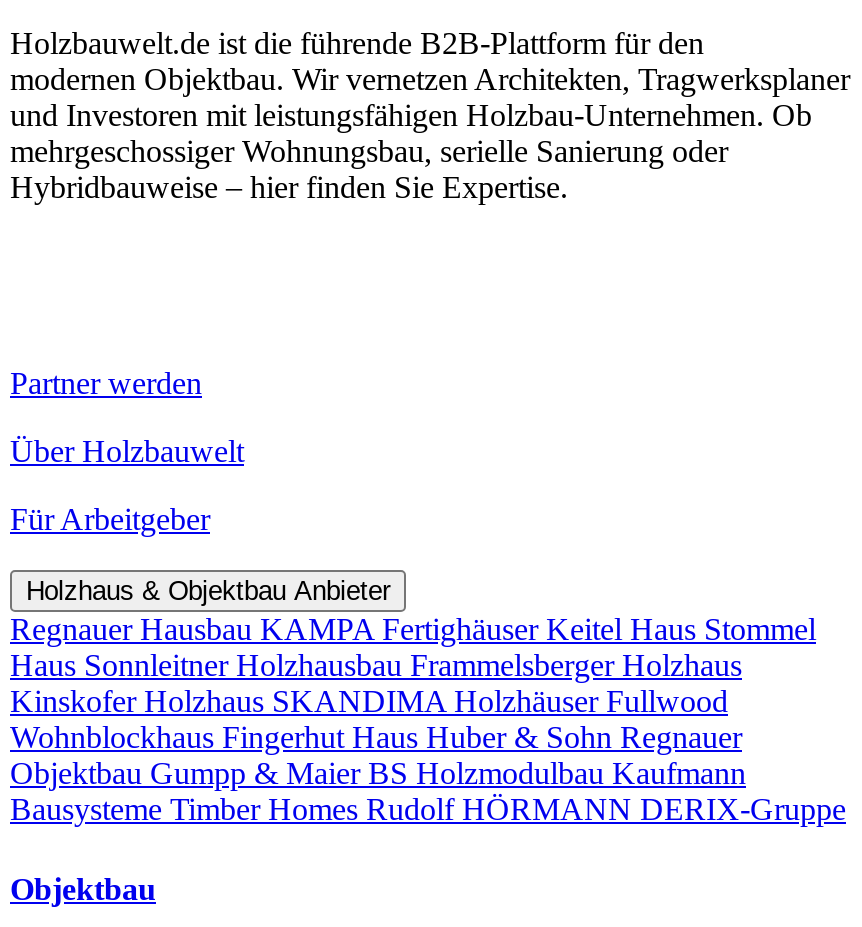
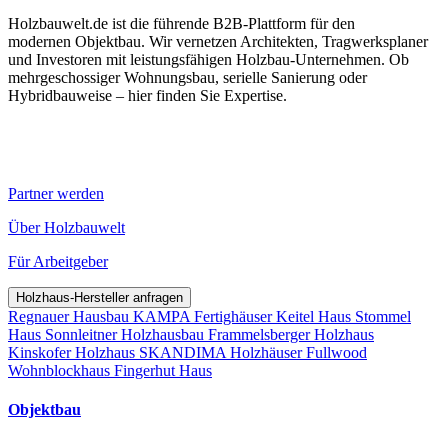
[26,577,390,607] Holzhaus & Objektbau Anbieter -> [16,290,183,305] Holzhaus-Hersteller anfragen
[10,721,846,827] Wohnblockhaus Fingerhut Haus Huber & Sohn Regnauer | Objektbau Gumpp & Maier BS Holzmodulbau Kaufmann | Bausysteme Timber Homes Rudolf HÖRMANN DERIX-Gruppe -> [8,362,212,379] Wohnblockhaus Fingerhut Haus

